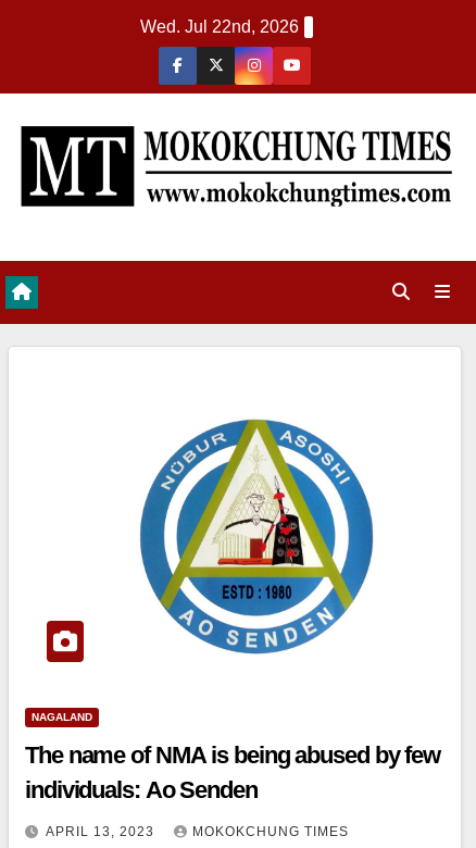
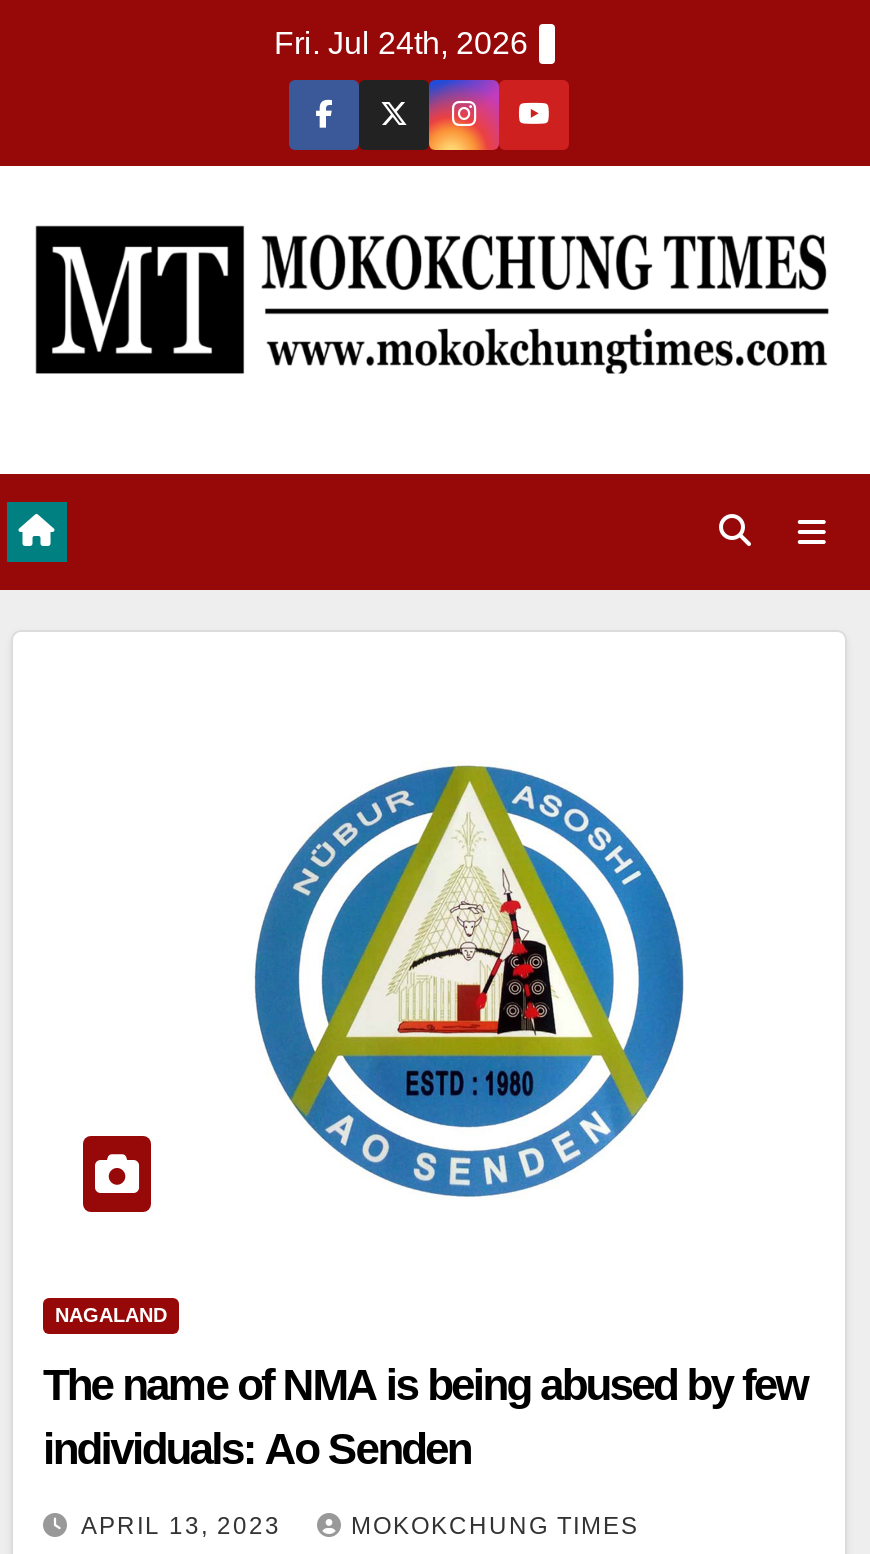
[140,17,299,36] Wed. Jul 22nd, 2026 -> [274,26,528,60] Fri. Jul 24th, 2026

